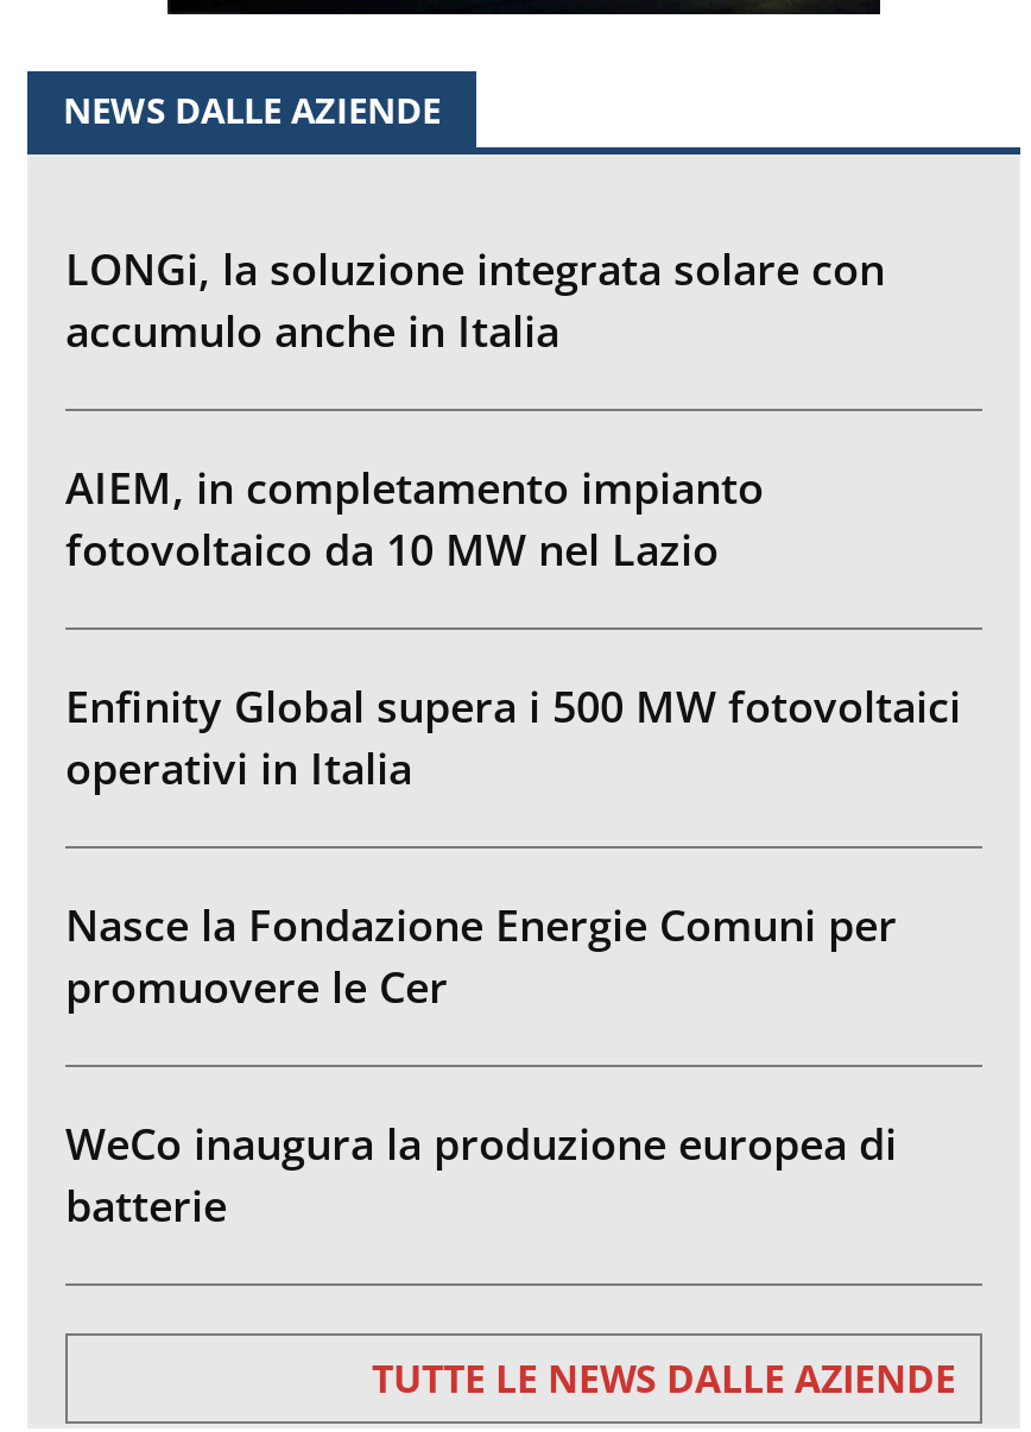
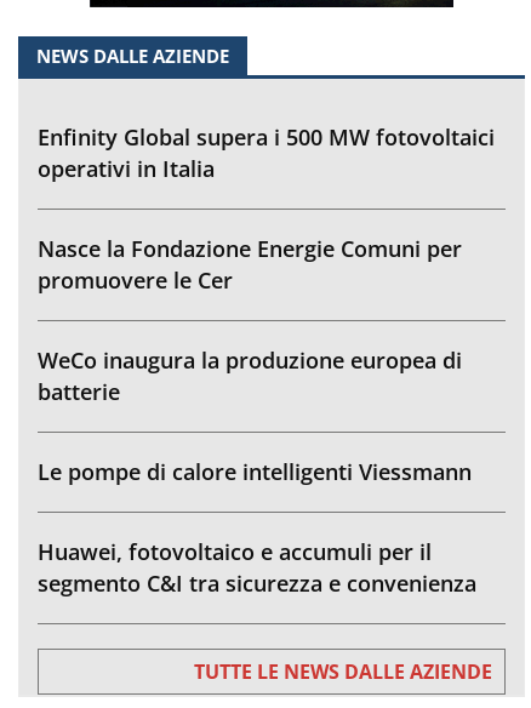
[65,240,885,577] LONGi, la soluzione integrata solare con | accumulo anche in Italia | AIEM, in completamento impianto | fotovoltaico da 10 MW nel Lazio -> none
moved [65,677,961,1233] -> [38,122,495,406]: Enfinity Global supera i 500 MW fotovoltaici | operativi in Italia | Nasce la Fondazione Energie Comuni per | promuovere le Cer | WeCo inaugura la produzione europea di | batterie
none -> [38,457,476,597] Le pompe di calore intelligenti Viessmann | Huawei, fotovoltaico e accumuli per il | segmento C&I tra sicurezza e convenienza

